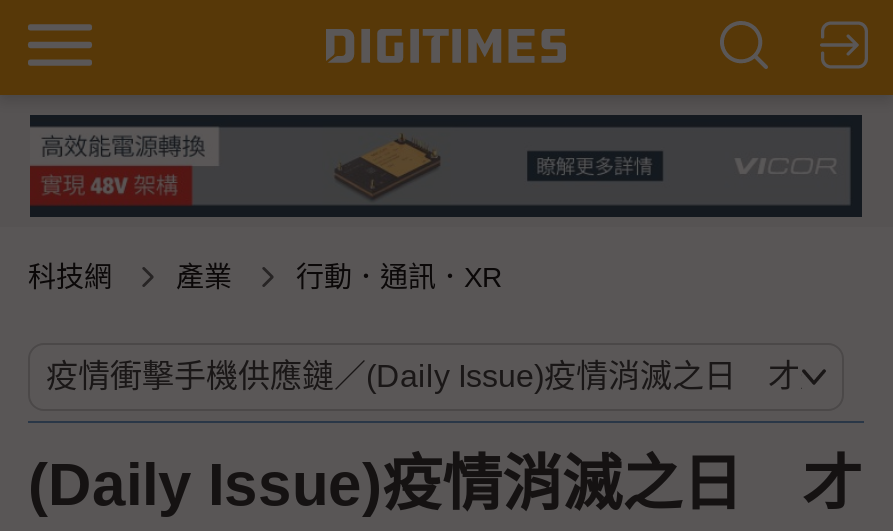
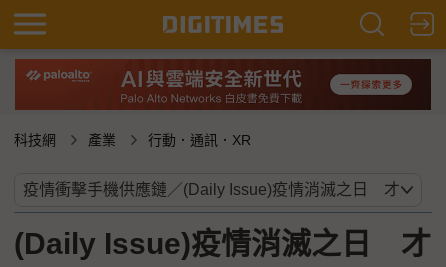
[28,113,862,219] [image] -> [14,58,431,111] [image]

